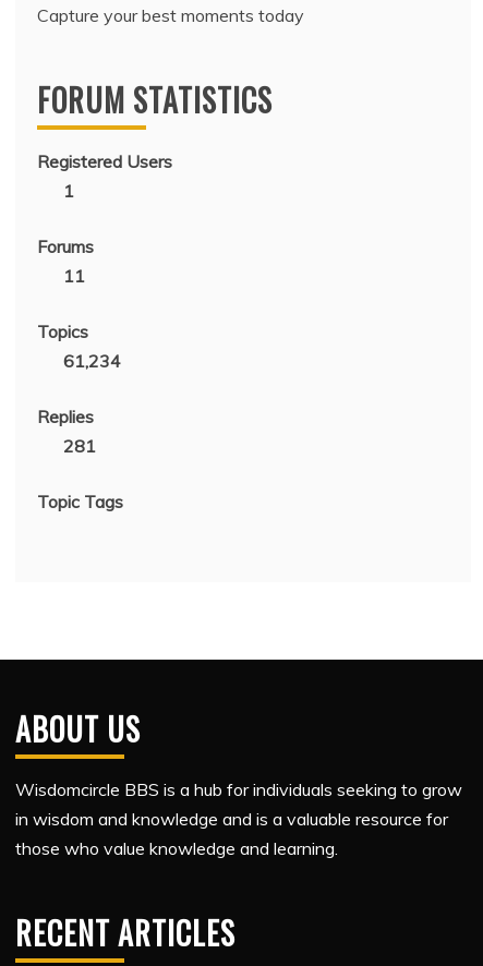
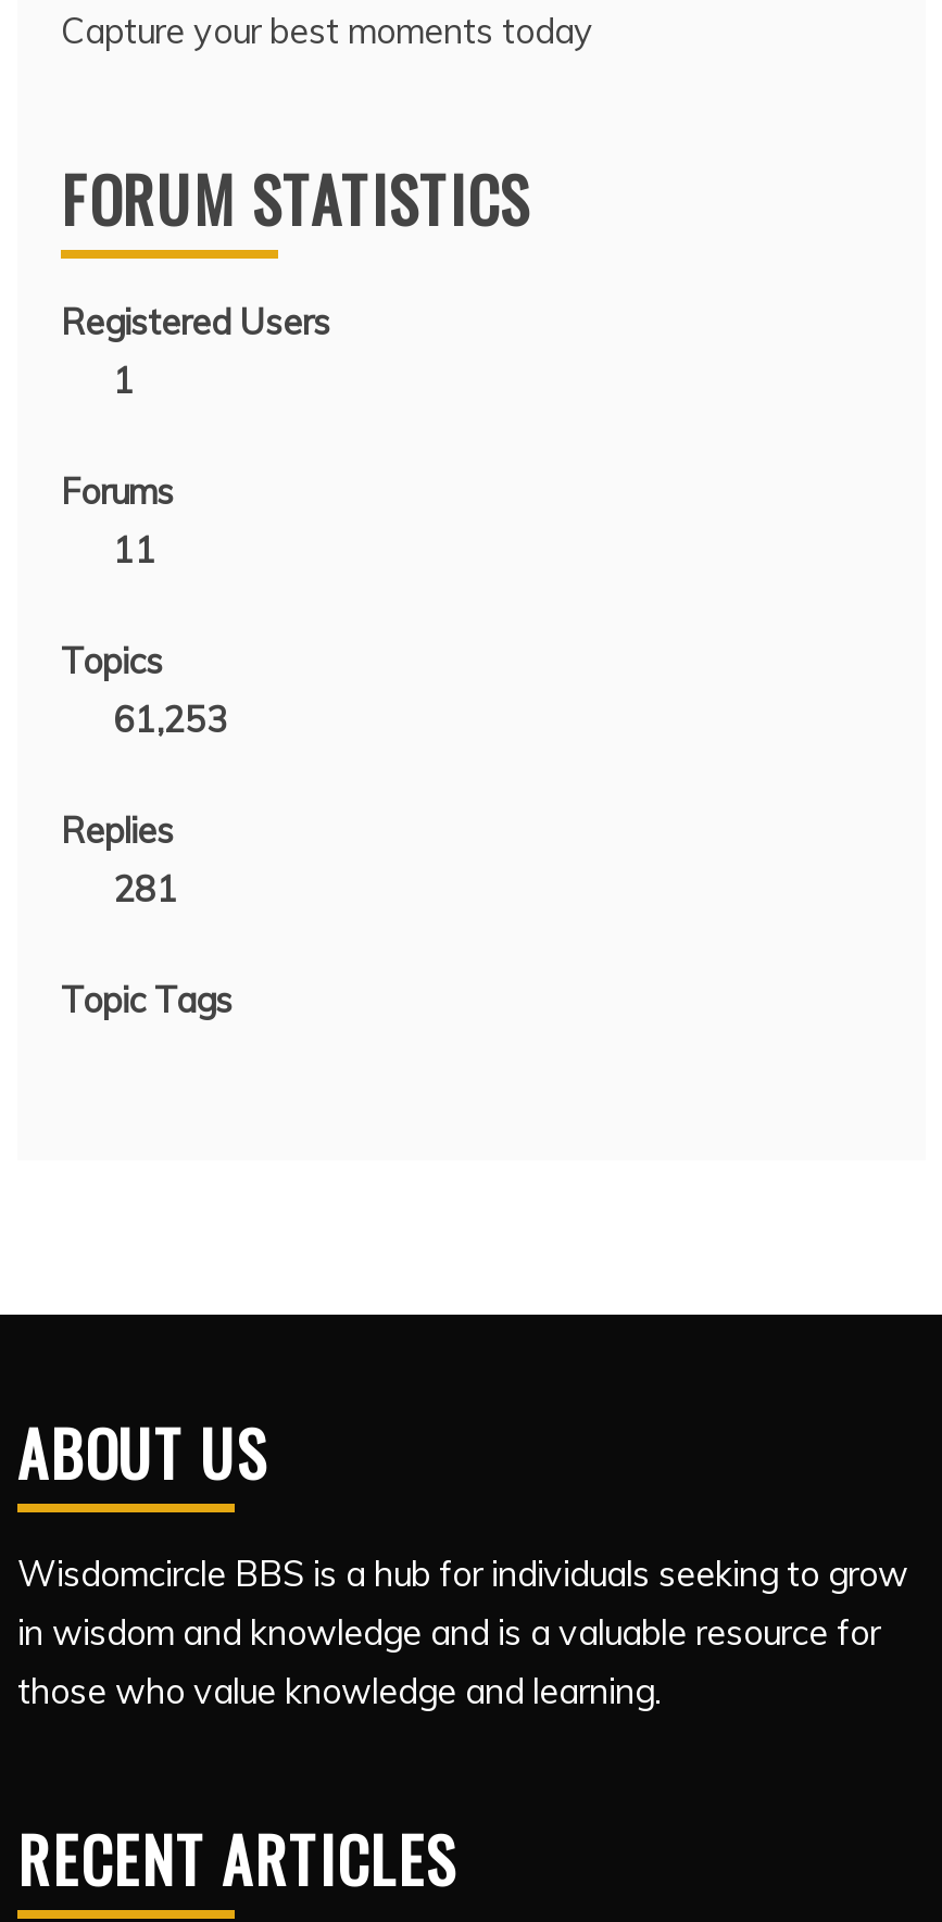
[63,350,121,372] 61,234 -> [113,698,228,741] 61,253

